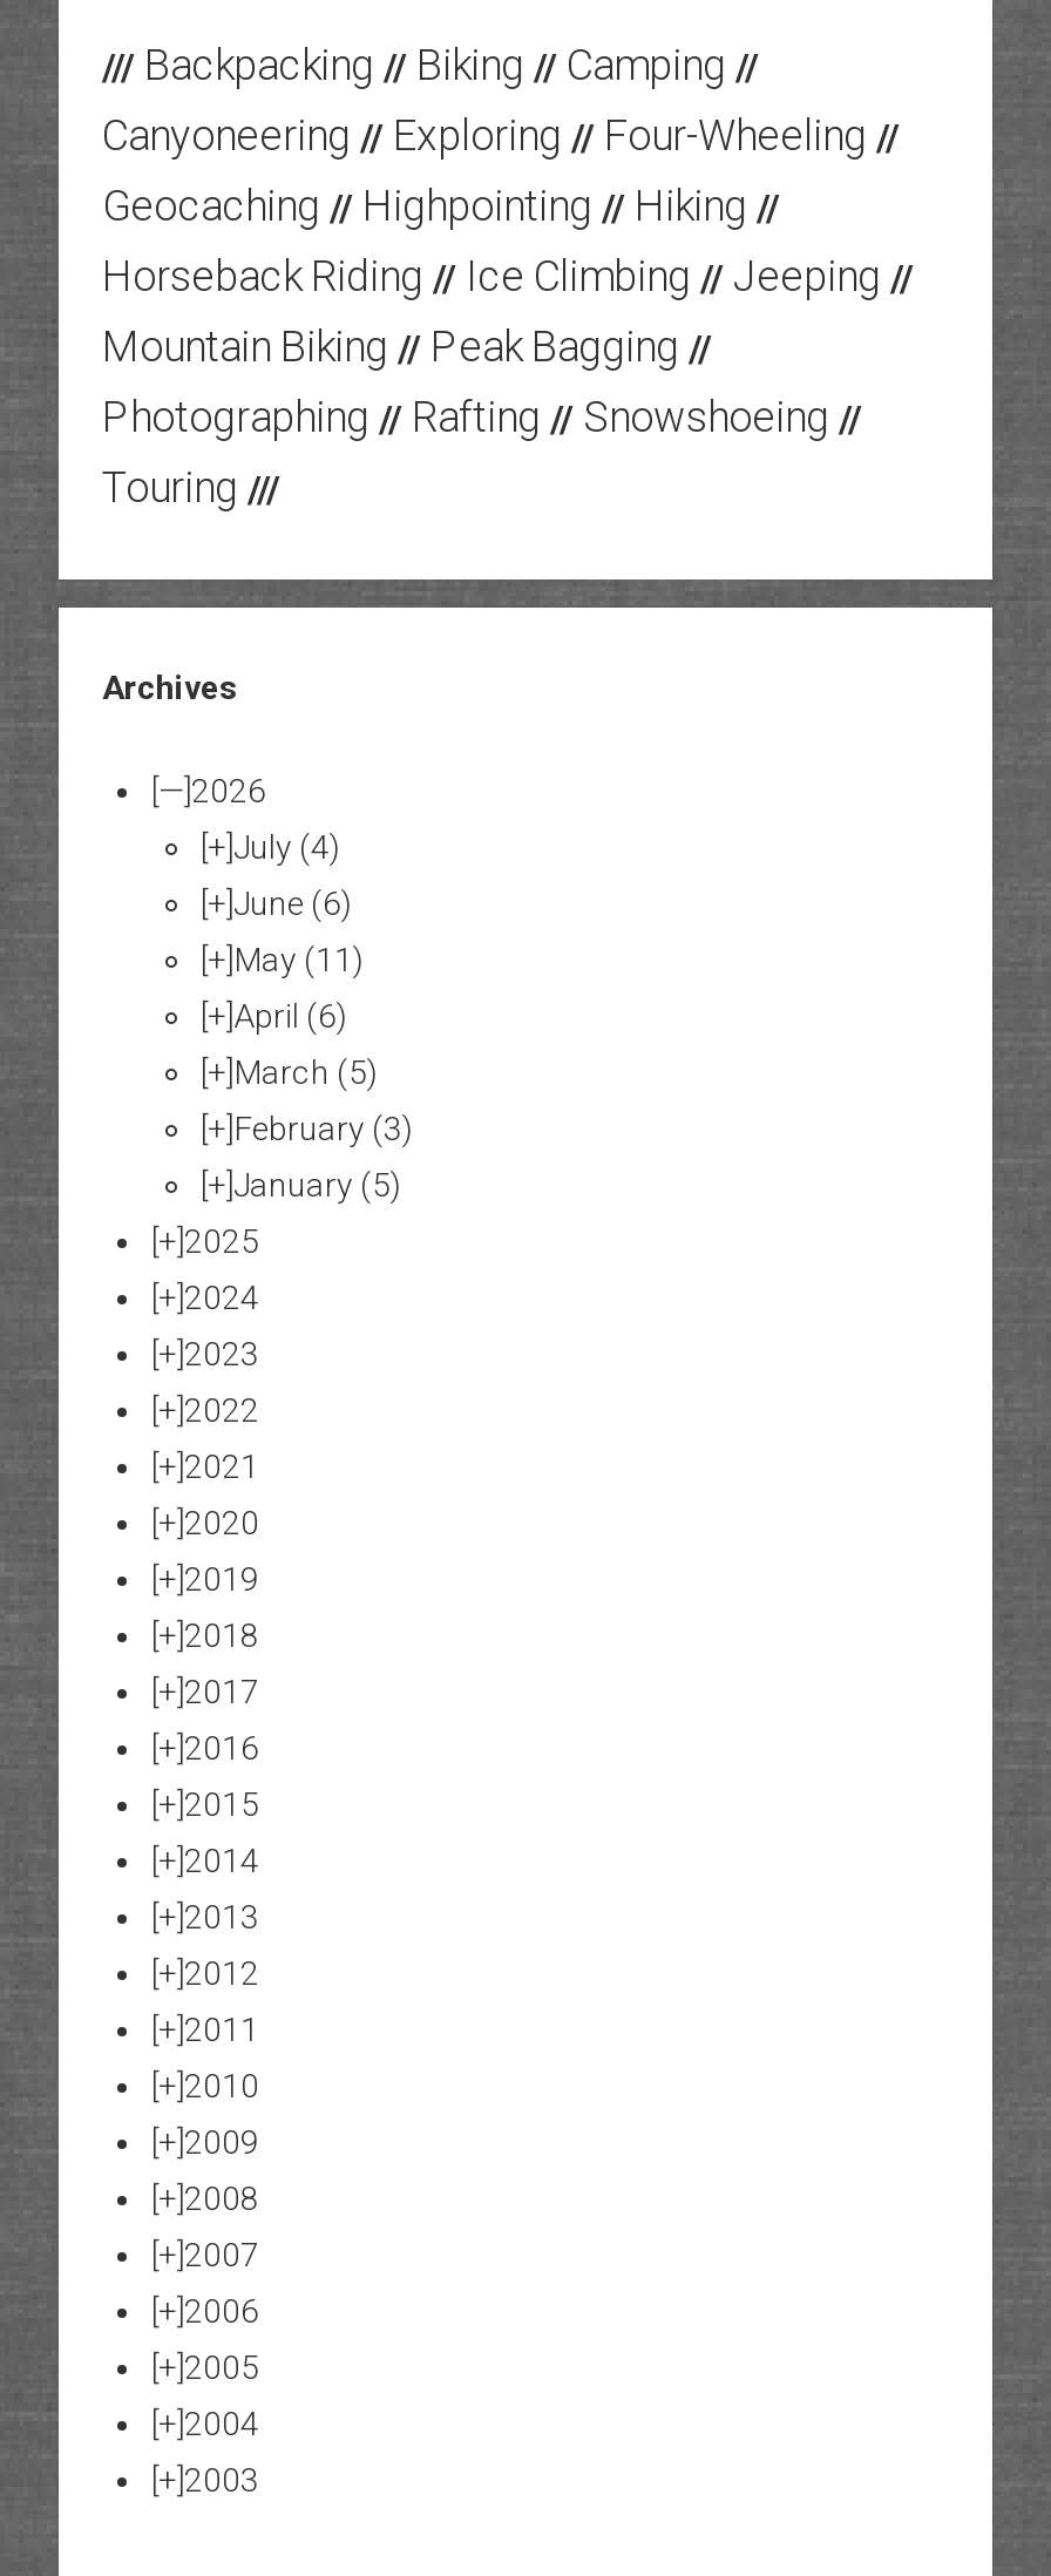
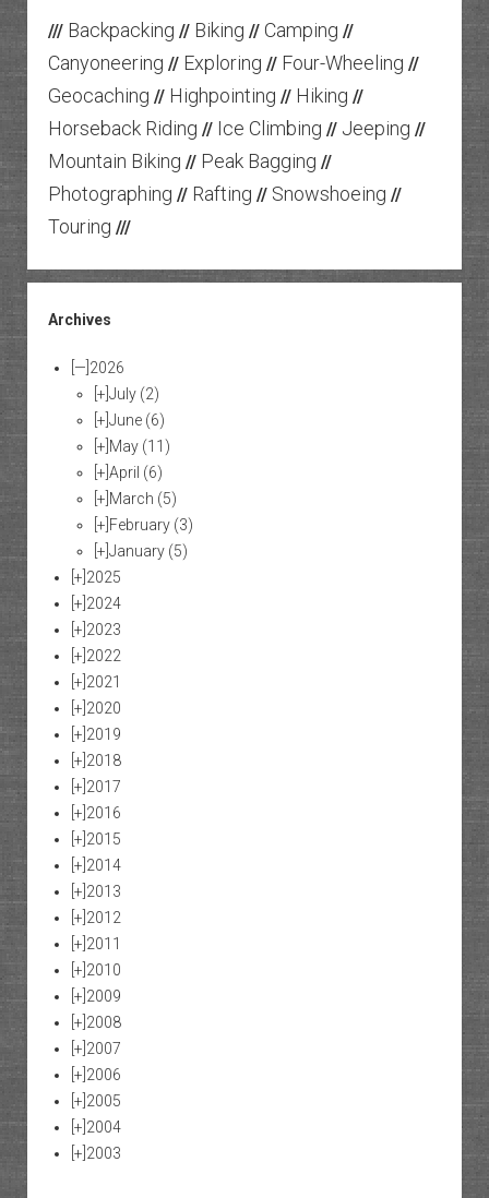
[201,827,341,865] [+] July (4) -> [93,385,159,402] [+] July (2)

